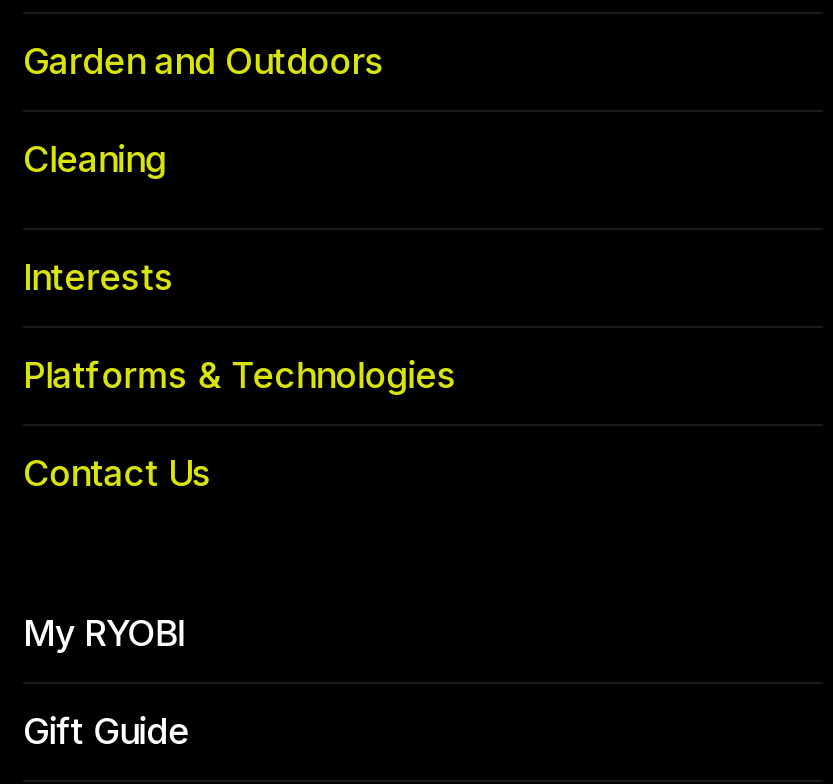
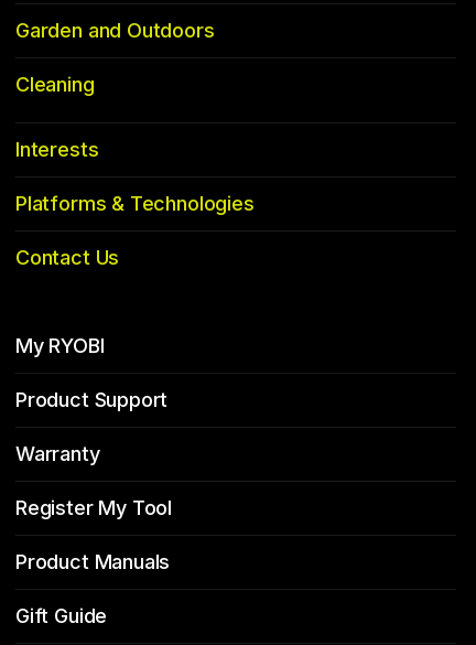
none -> [15,388,172,573] Product Support | Warranty | Register My Tool | Product Manuals

